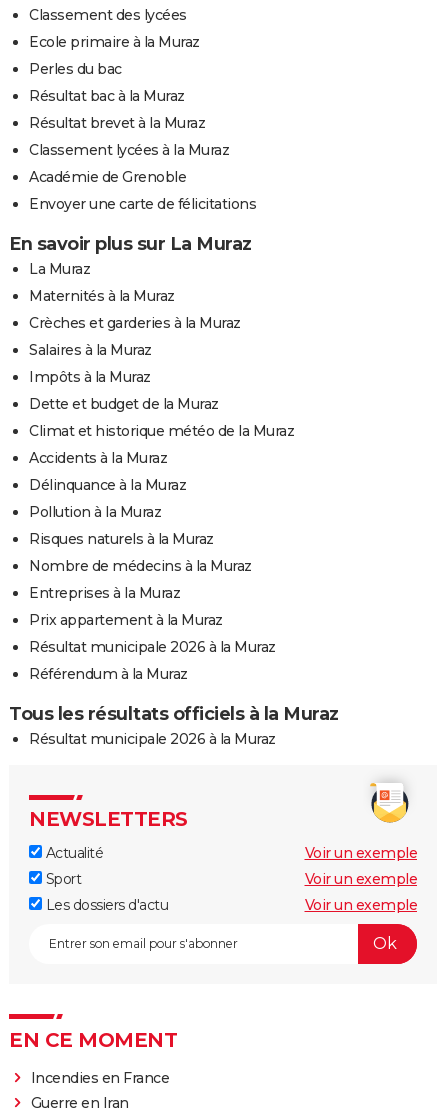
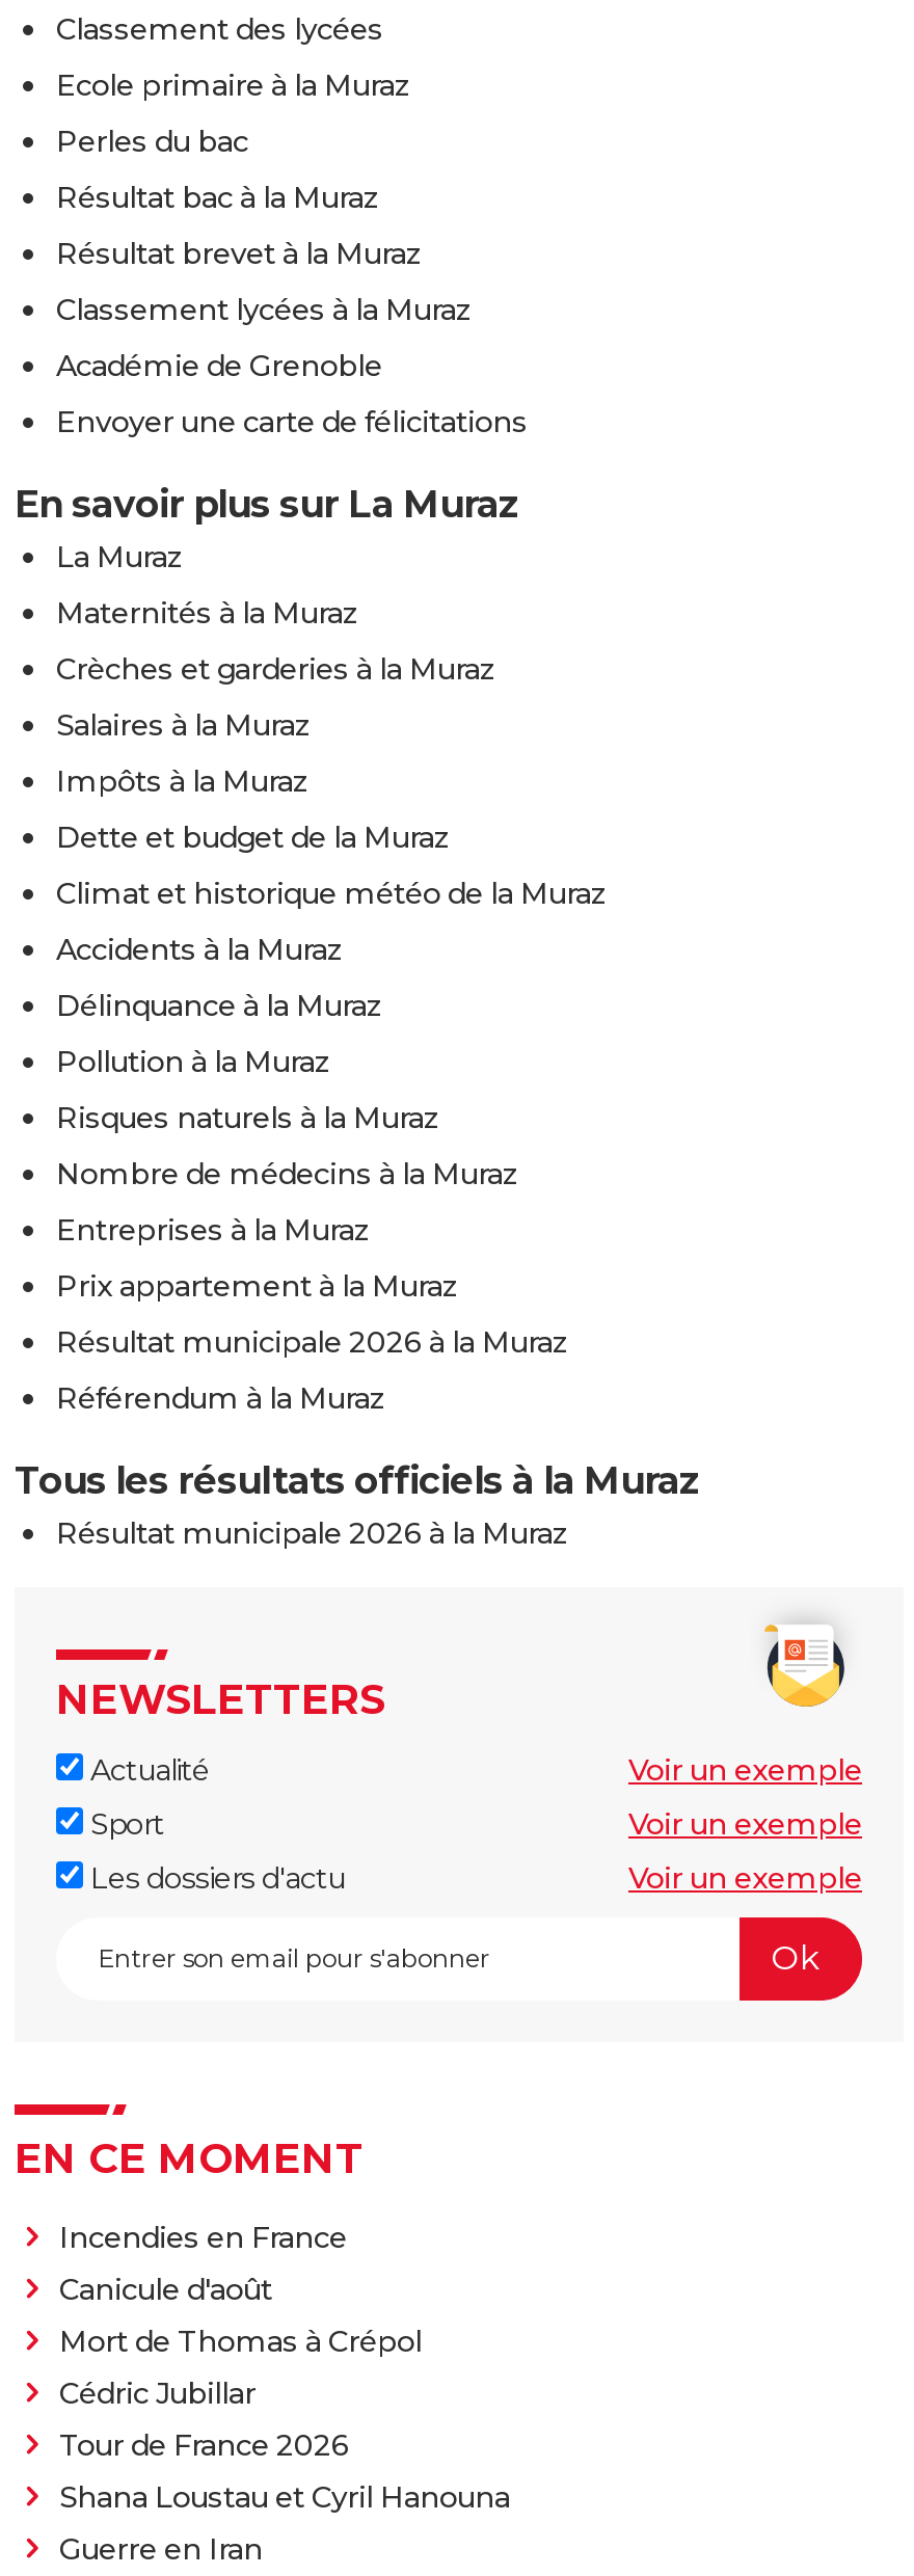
none -> [59,2270,510,2515] Canicule d'août | Mort de Thomas à Crépol | Cédric Jubillar | Tour de France 2026 | Shana Loustau et Cyril Hanouna

